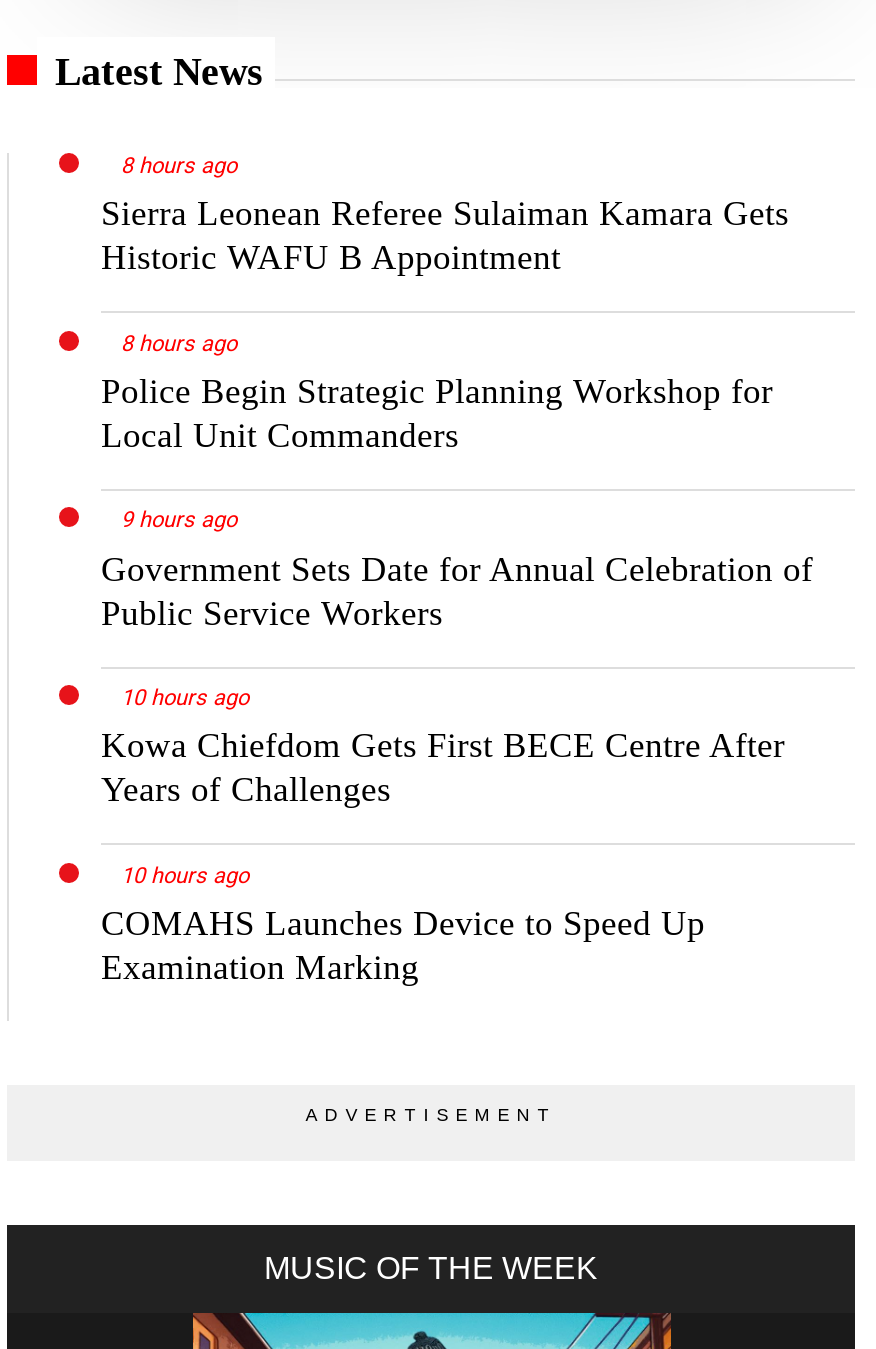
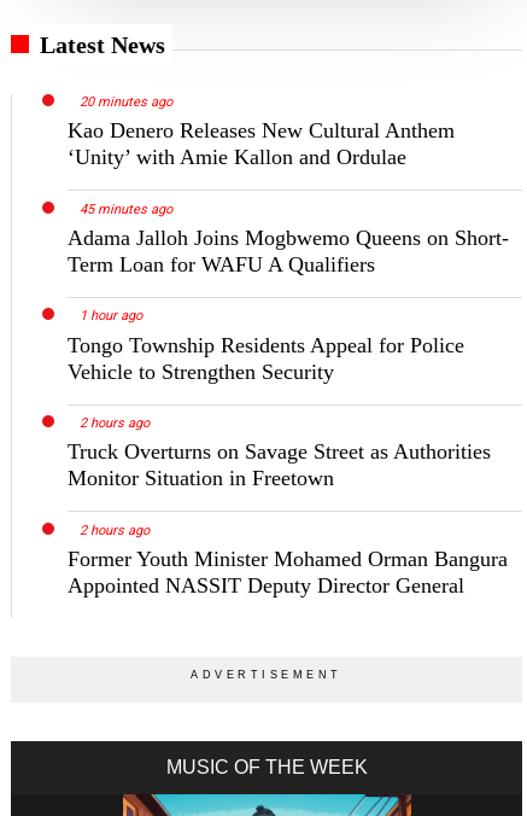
[101,153,789,277] 8 hours ago | Sierra Leonean Referee Sulaiman Kamara Gets | Historic WAFU B Appointment -> [68,94,455,169] 20 minutes ago | Kao Denero Releases New Cultural Anthem | ‘Unity’ with Amie Kallon and Ordulae
[101,330,773,454] 8 hours ago | Police Begin Strategic Planning Workshop for | Local Unit Commanders -> [68,201,509,276] 45 minutes ago | Adama Jalloh Joins Mogbwemo Queens on Short- | Term Loan for WAFU A Qualifiers
[101,508,813,632] 9 hours ago | Government Sets Date for Annual Celebration of | Public Service Workers -> [68,308,464,383] 1 hour ago | Tongo Township Residents Appeal for Police | Vehicle to Strengthen Security
[101,686,785,810] 10 hours ago | Kowa Chiefdom Gets First BECE Centre After | Years of Challenges -> [68,416,491,491] 2 hours ago | Truck Overturns on Savage Street as Authorities | Monitor Situation in Freetown
[101,863,705,987] 10 hours ago | COMAHS Launches Device to Speed Up | Examination Marking -> [68,523,508,598] 2 hours ago | Former Youth Minister Mohamed Orman Bangura | Appointed NASSIT Deputy Director General

